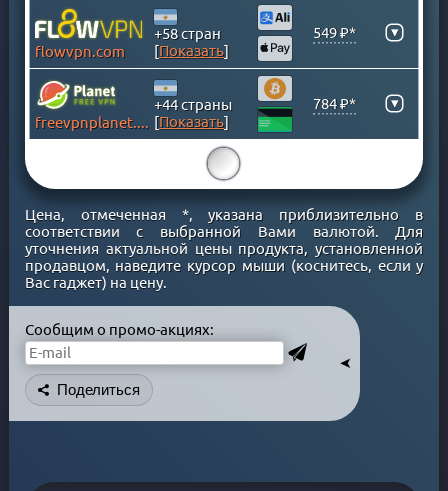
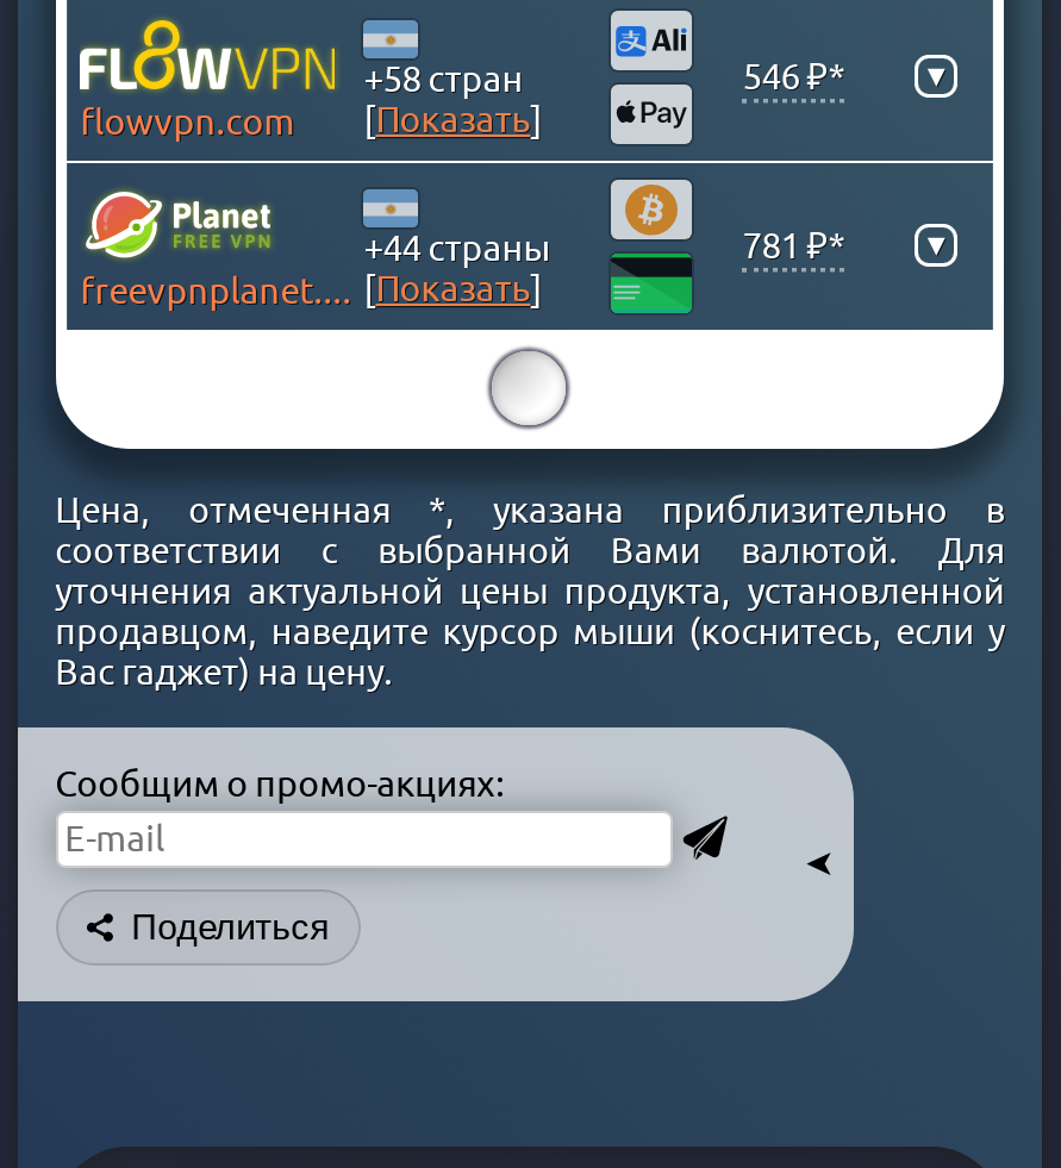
[313,24,356,41] 549 ₽* -> [742,55,845,96] 546 ₽*
[313,95,356,112] 784 ₽* -> [742,224,845,265] 781 ₽*

